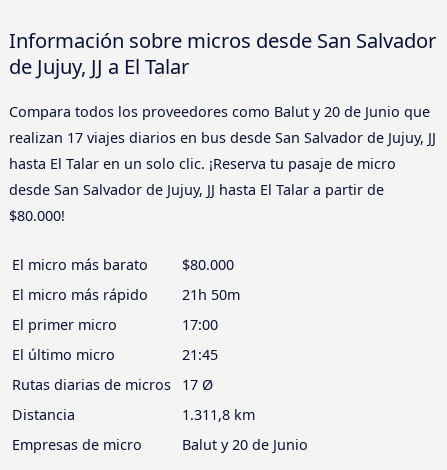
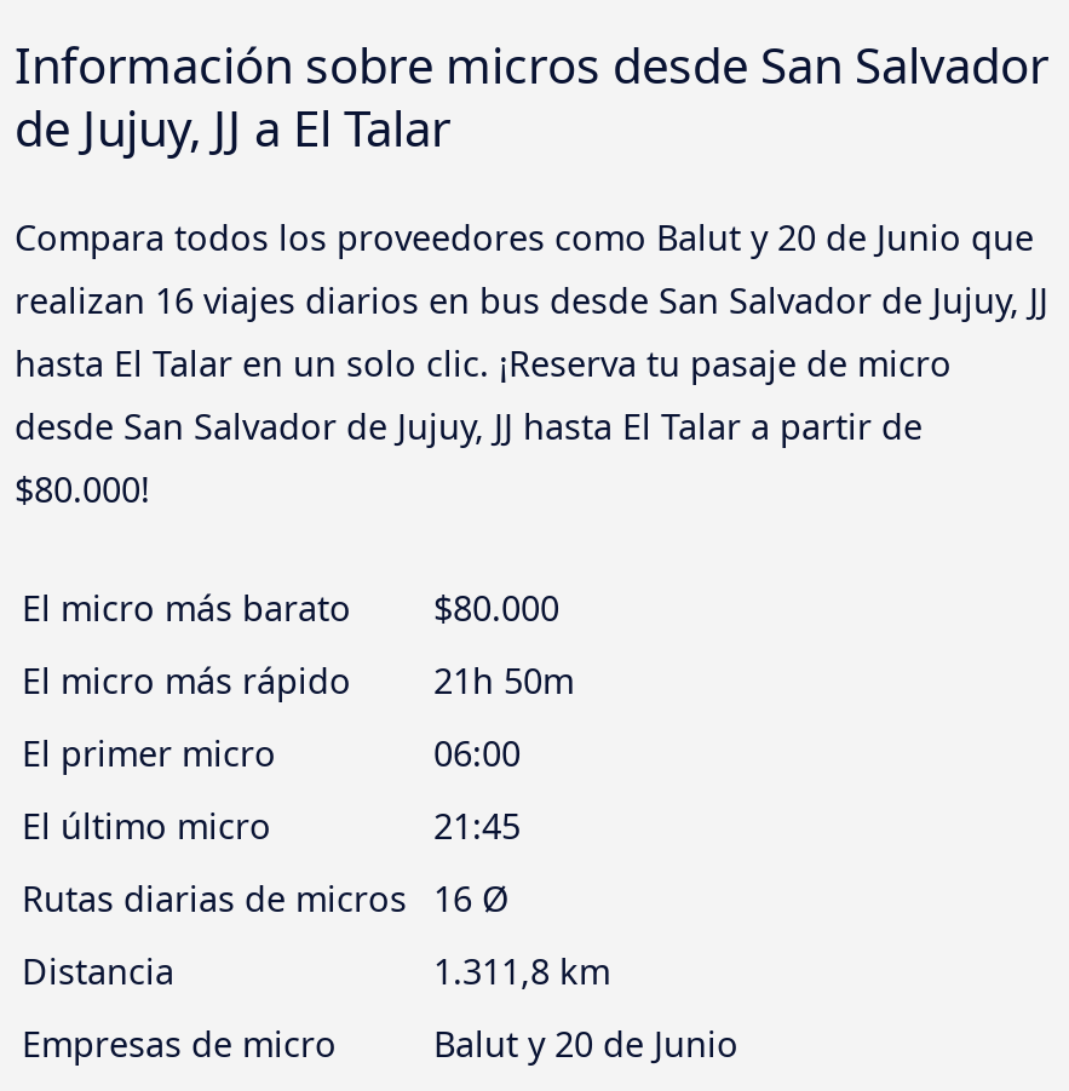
[9,128,436,147] realizan 17 viajes diarios en bus desde San Salvador de Jujuy, JJ -> [15,278,1048,324] realizan 16 viajes diarios en bus desde San Salvador de Jujuy, JJ
[182,315,218,334] 17:00 -> [433,731,521,777] 06:00
[12,375,213,394] Rutas diarias de micros 17 Ø -> [22,876,508,922] Rutas diarias de micros 16 Ø

